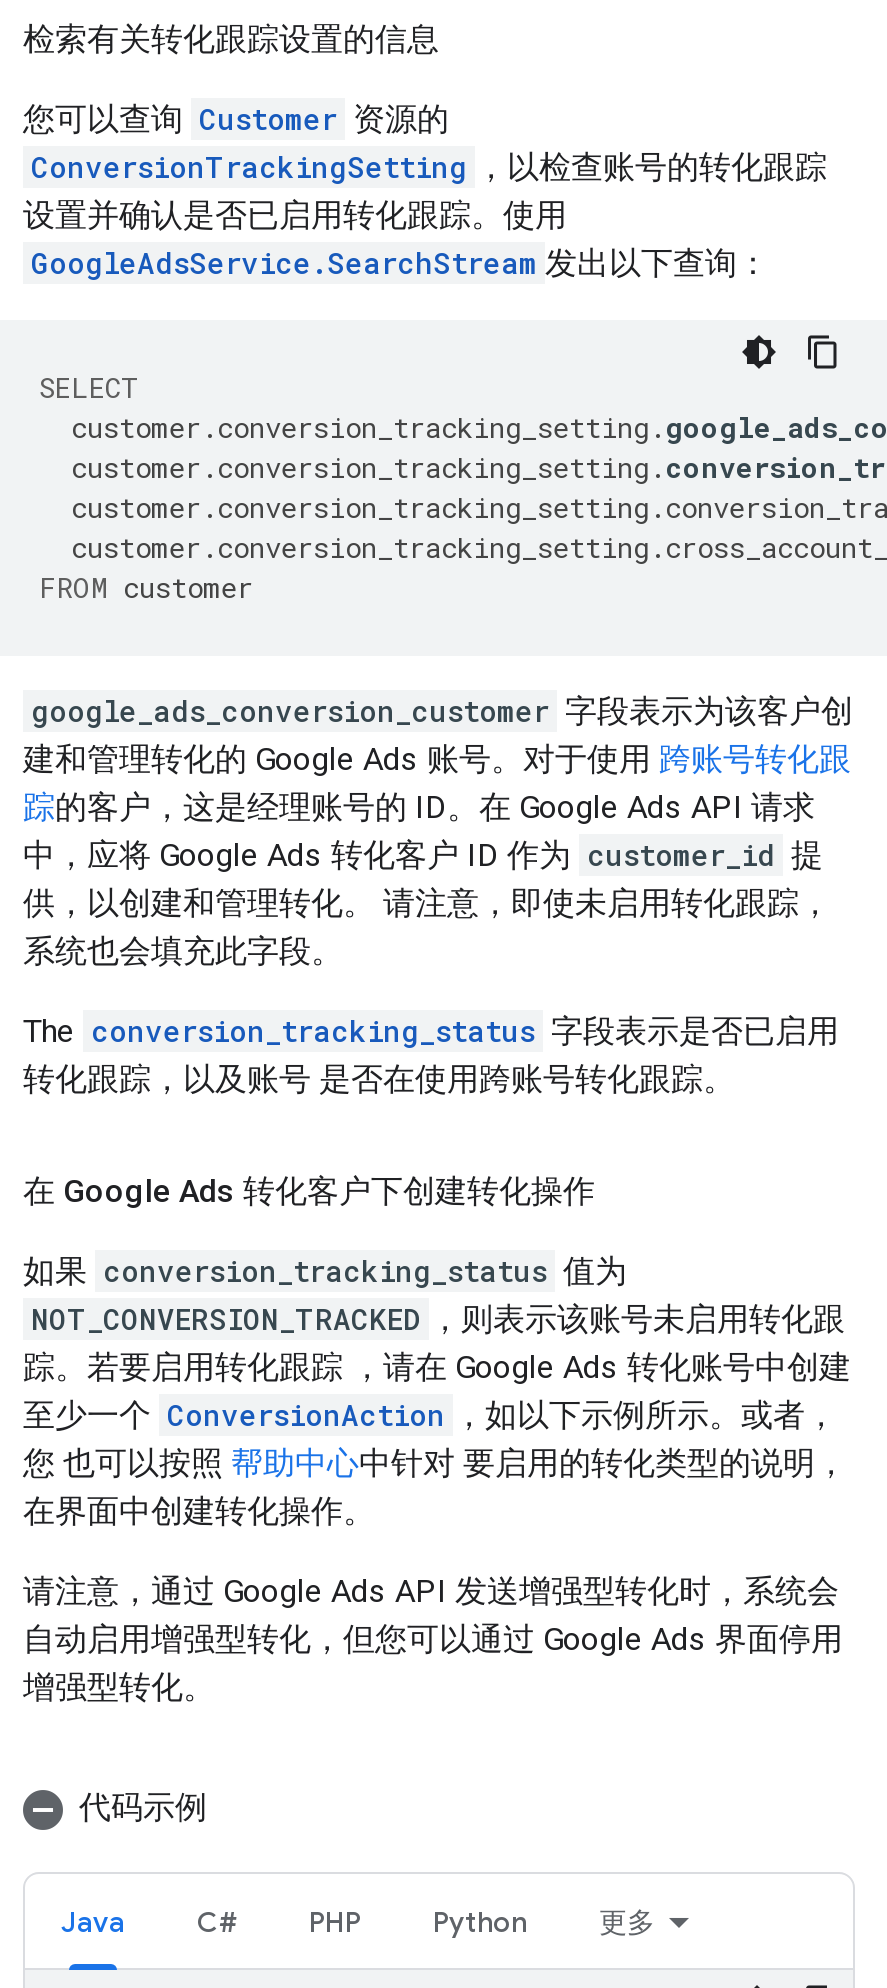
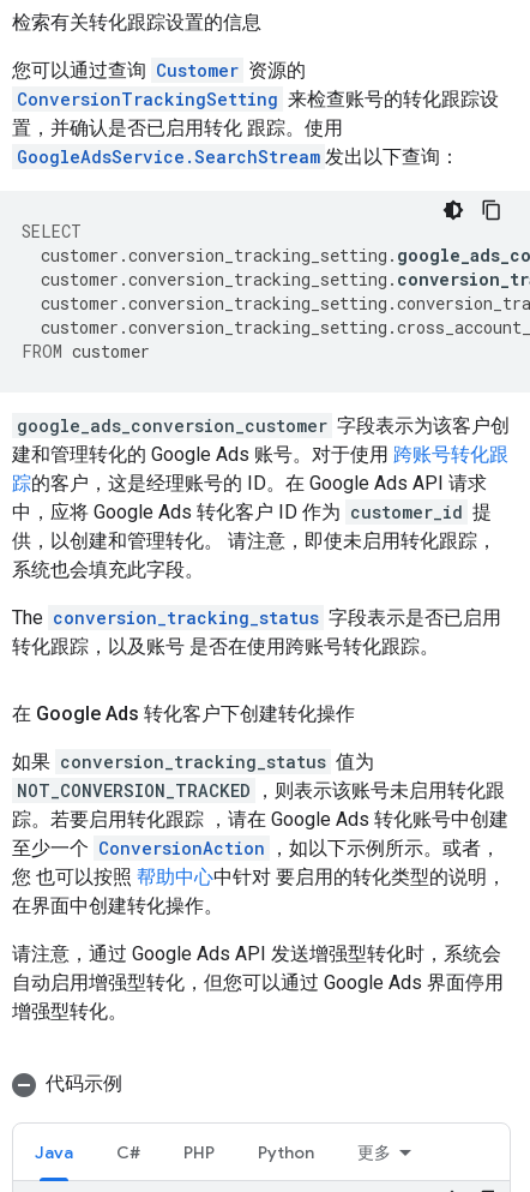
[23,100,827,234] 您可以查询 Customer 资源的 | ConversionTrackingSetting ，以检查账号的转化跟踪 | 设置并确认是否已启用转化跟踪。使用 -> [12,59,499,139] 您可以通过查询 Customer 资源的 | ConversionTrackingSetting 来检查账号的转化跟踪设 | 置，并确认是否已启用转化 跟踪。使用

